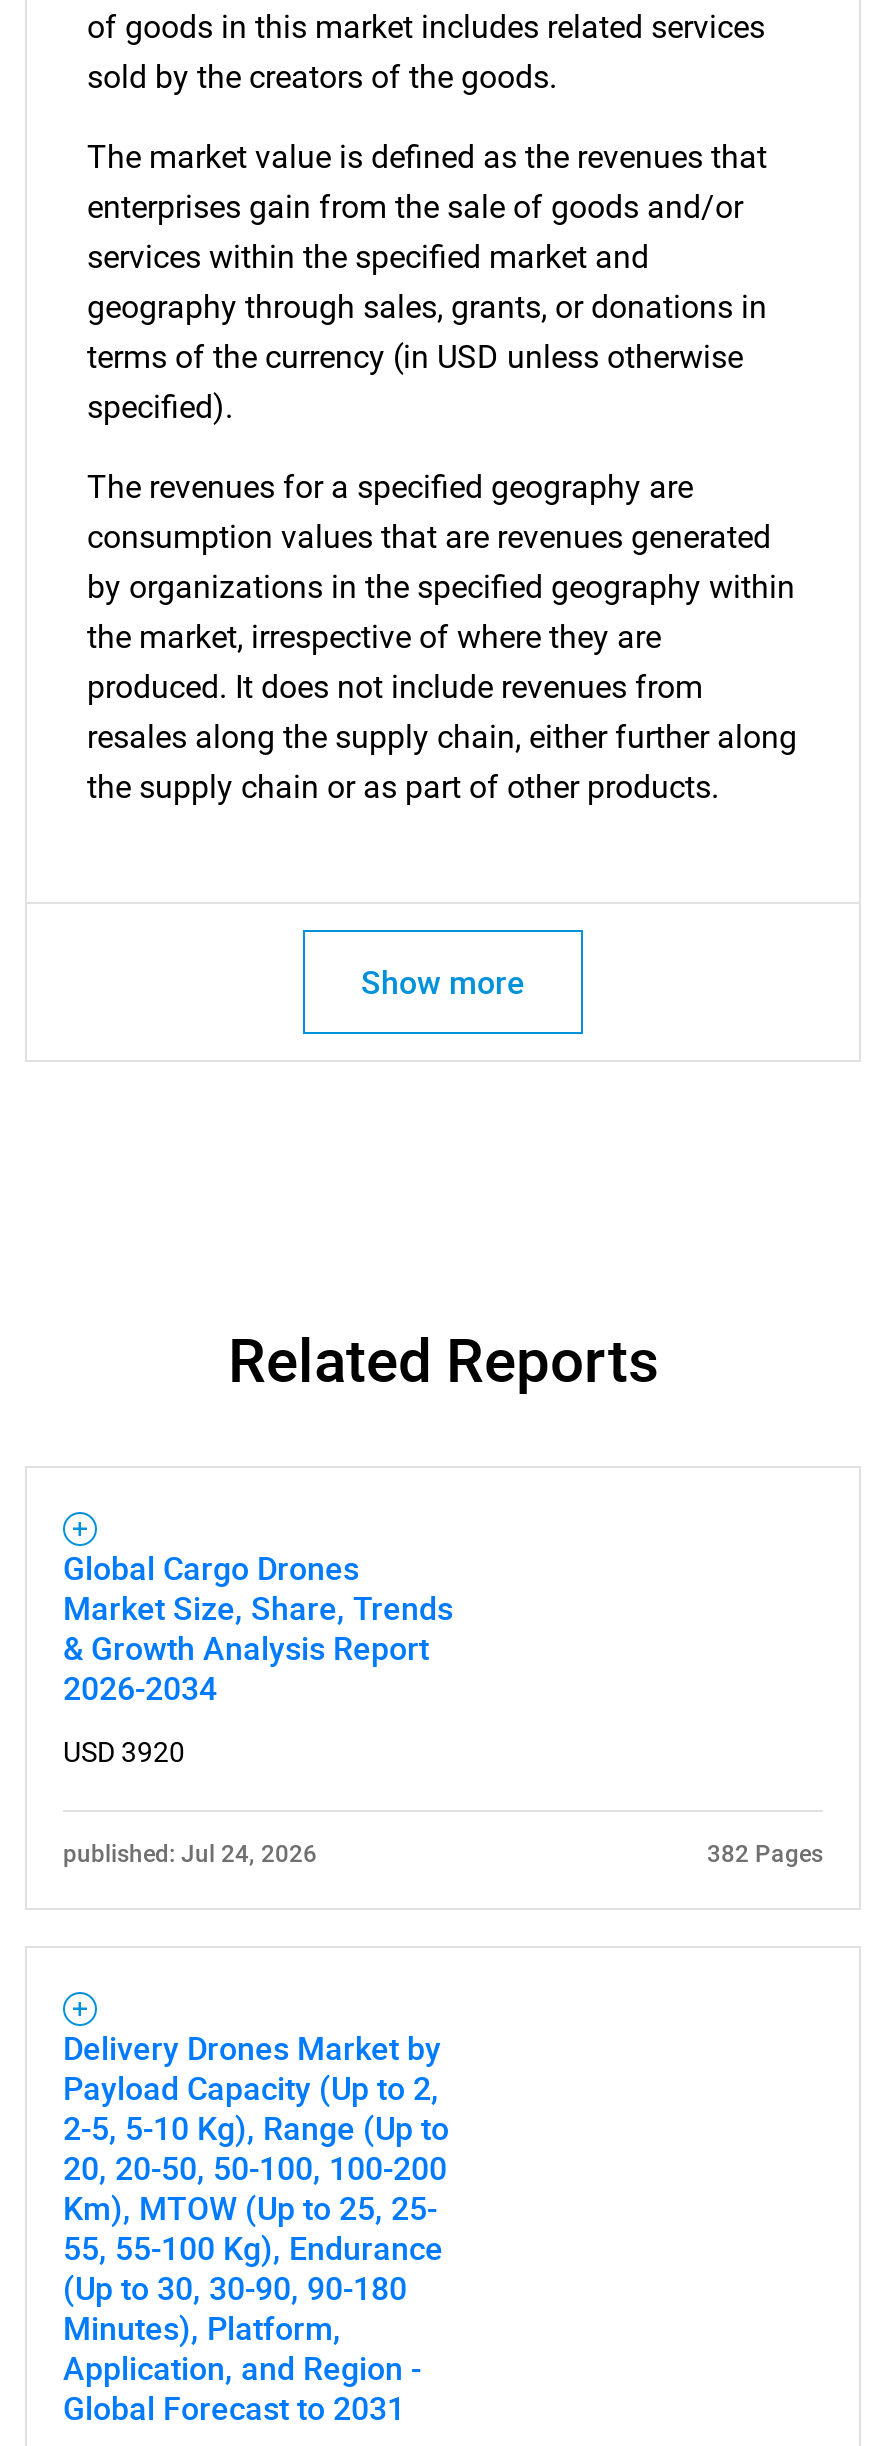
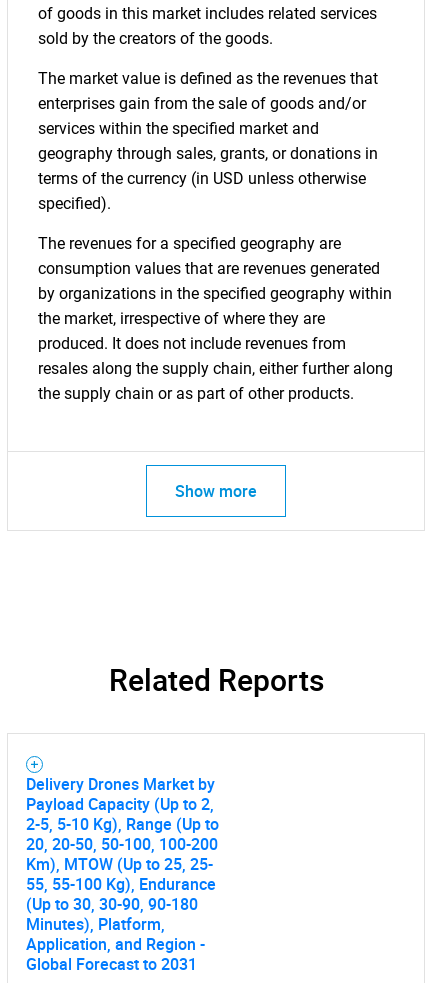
[63,1546,823,1868] Global Cargo Drones | Market Size, Share, Trends | & Growth Analysis Report | 2026-2034 | USD 3920 | published: Jul 24, 2026 | 382 Pages -> none

